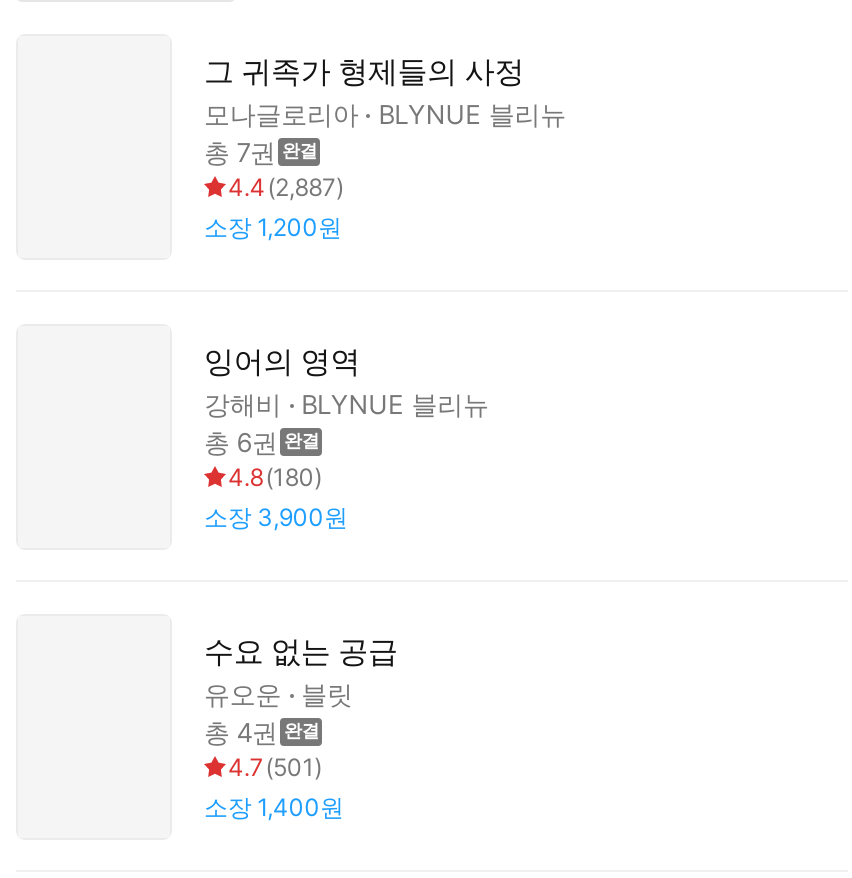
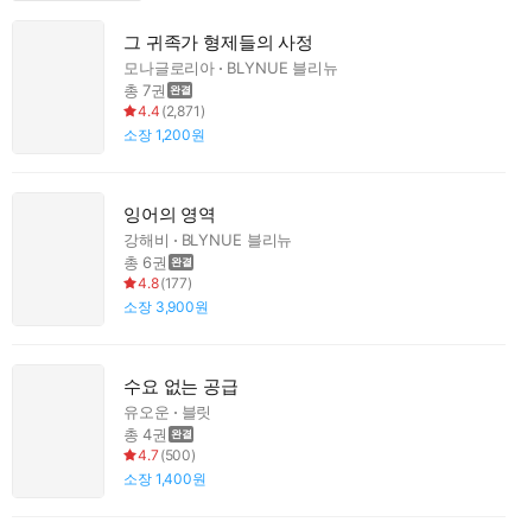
[228,171,344,201] 4.4 (2,887) -> [138,101,205,119] 4.4 (2,871)
[228,461,322,491] 4.8(180) -> [138,273,192,291] 4.8(177)
[228,751,322,781] 4.7 (501) -> [138,445,196,463] 4.7 (500)

